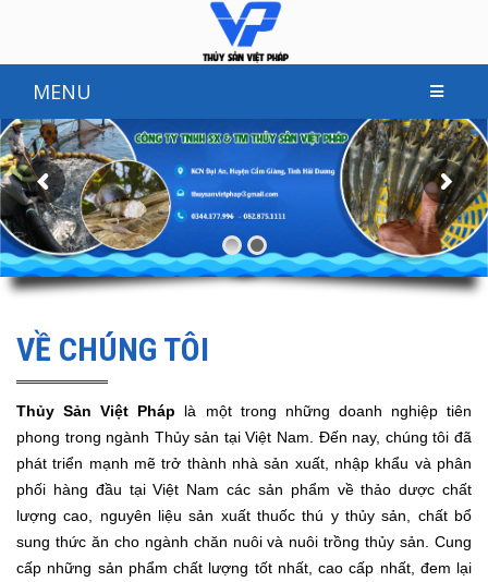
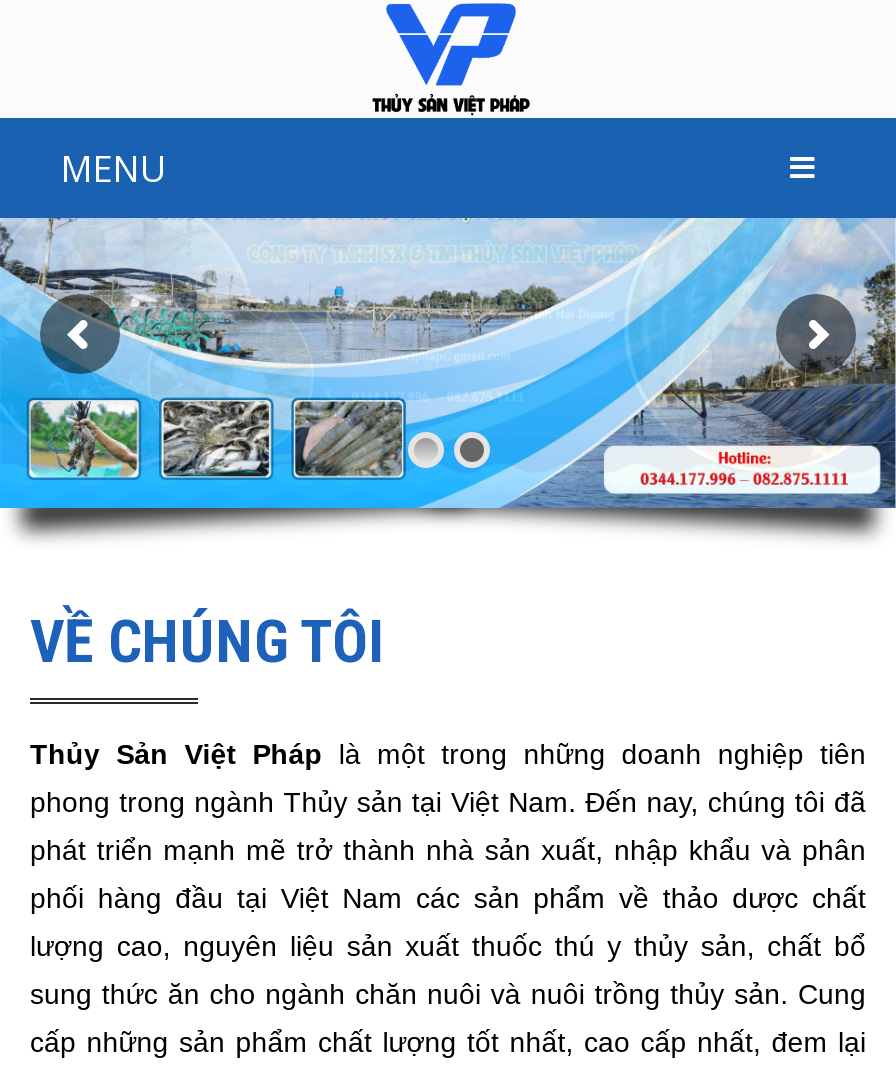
[3,118,485,278] [image] -> [6,216,890,510] [image]

